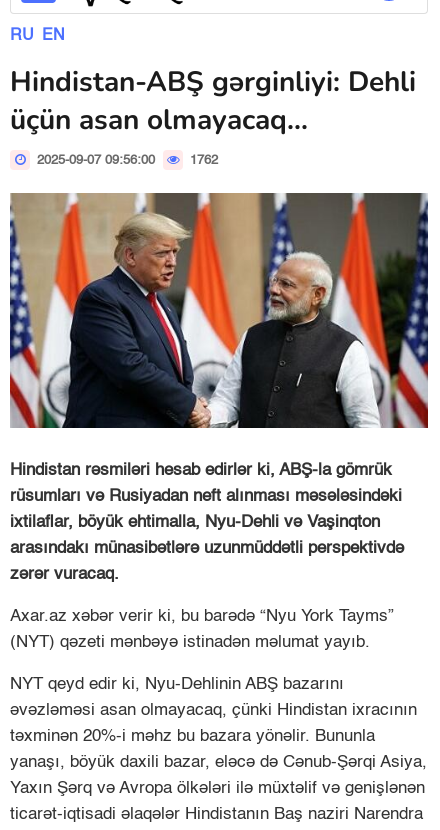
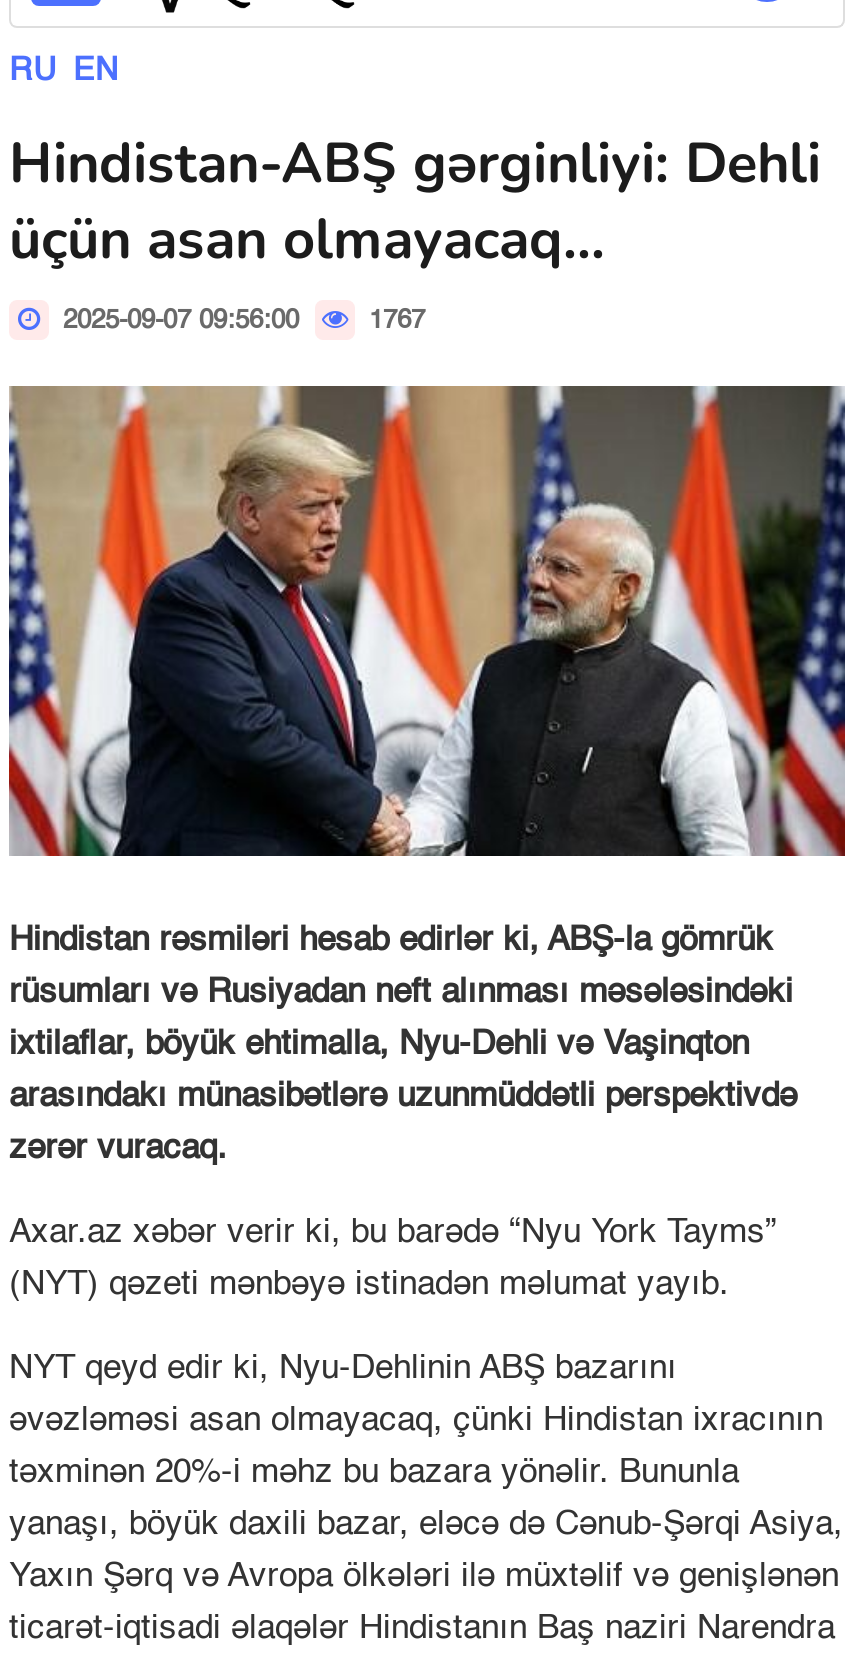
[186,154,218,167] 1762 -> [361,308,425,334] 1767

